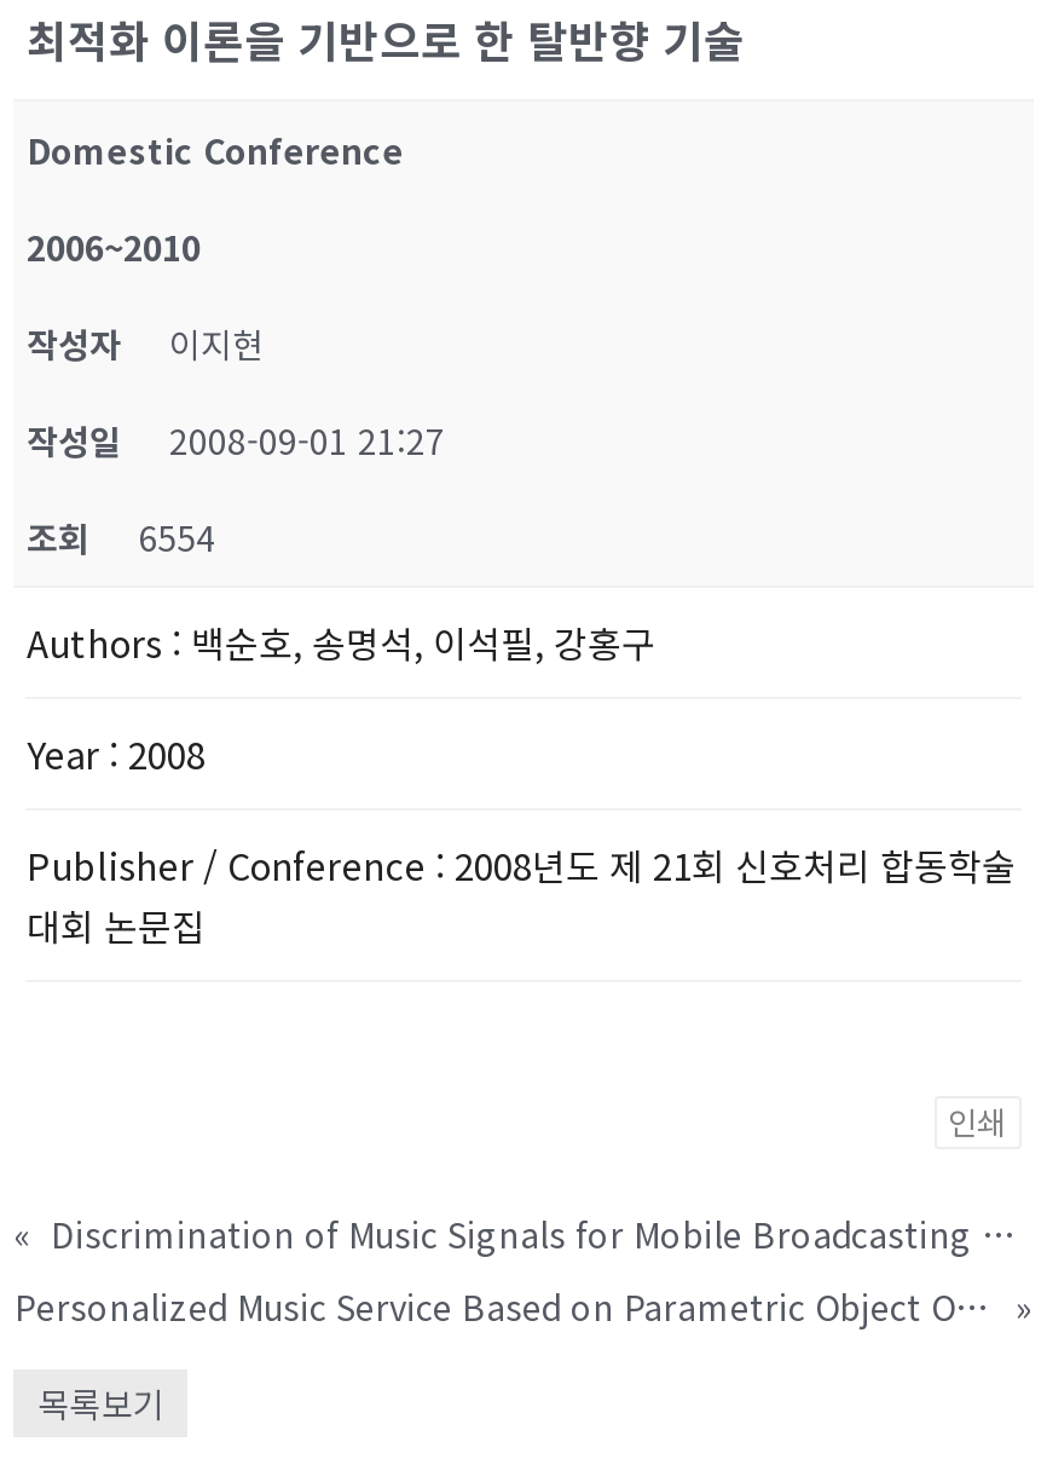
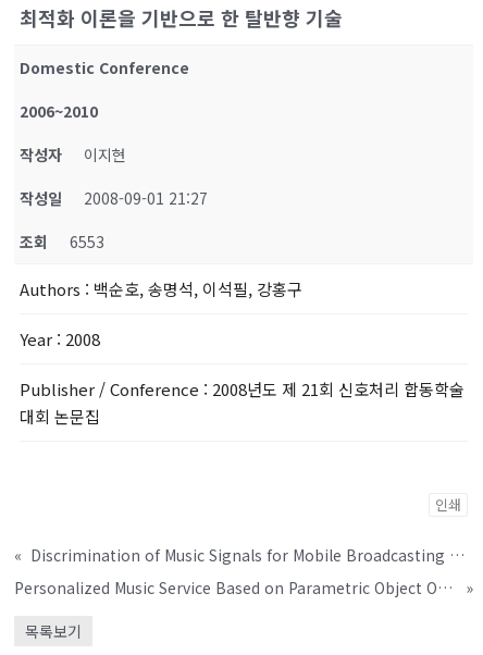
[26,513,215,561] 조회 6554 -> [20,231,105,252] 조회 6553

